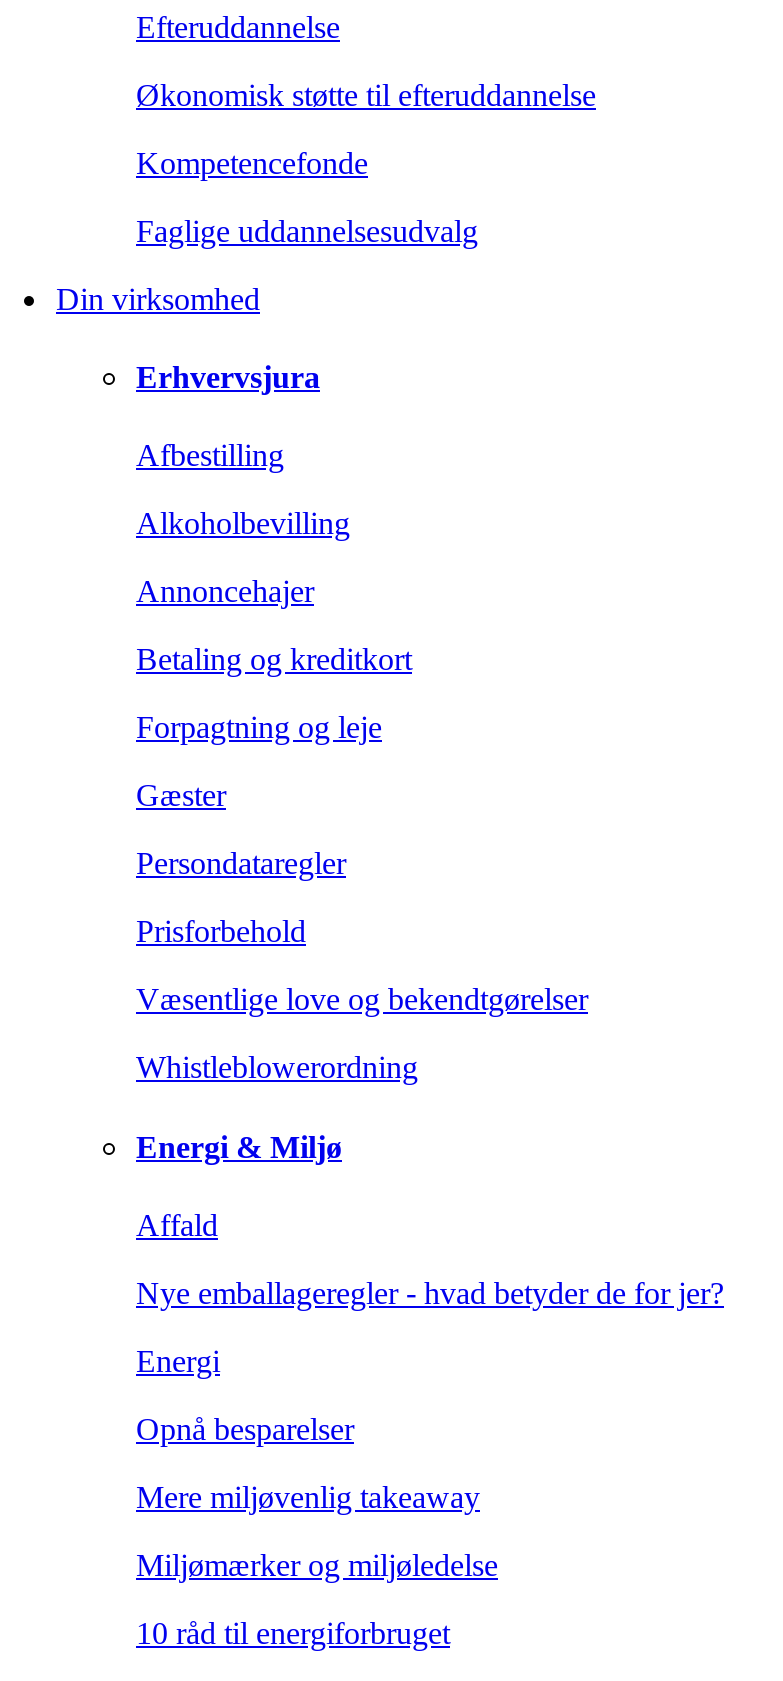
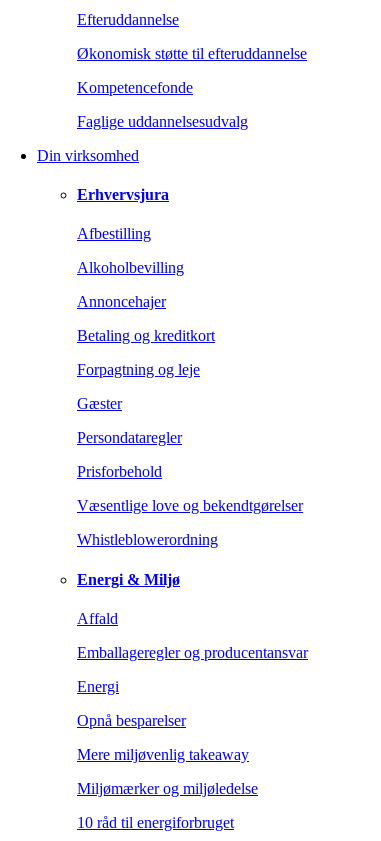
[136,1276,724,1310] Nye emballageregler - hvad betyder de for jer? -> [77,644,308,661] Emballageregler og producentansvar

